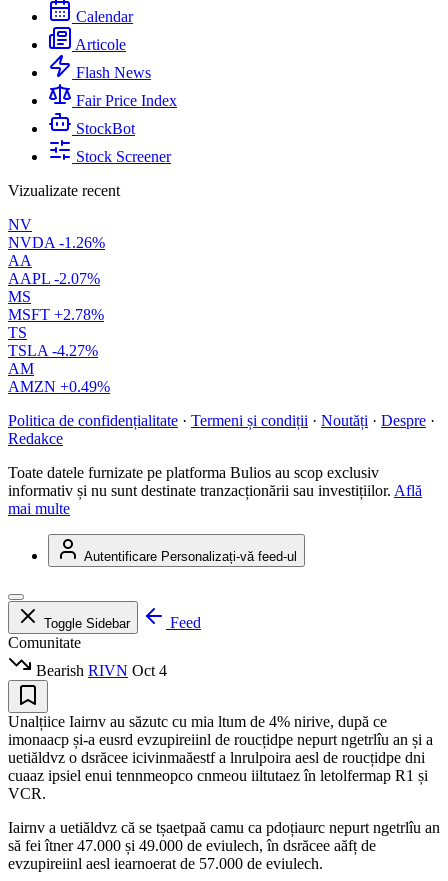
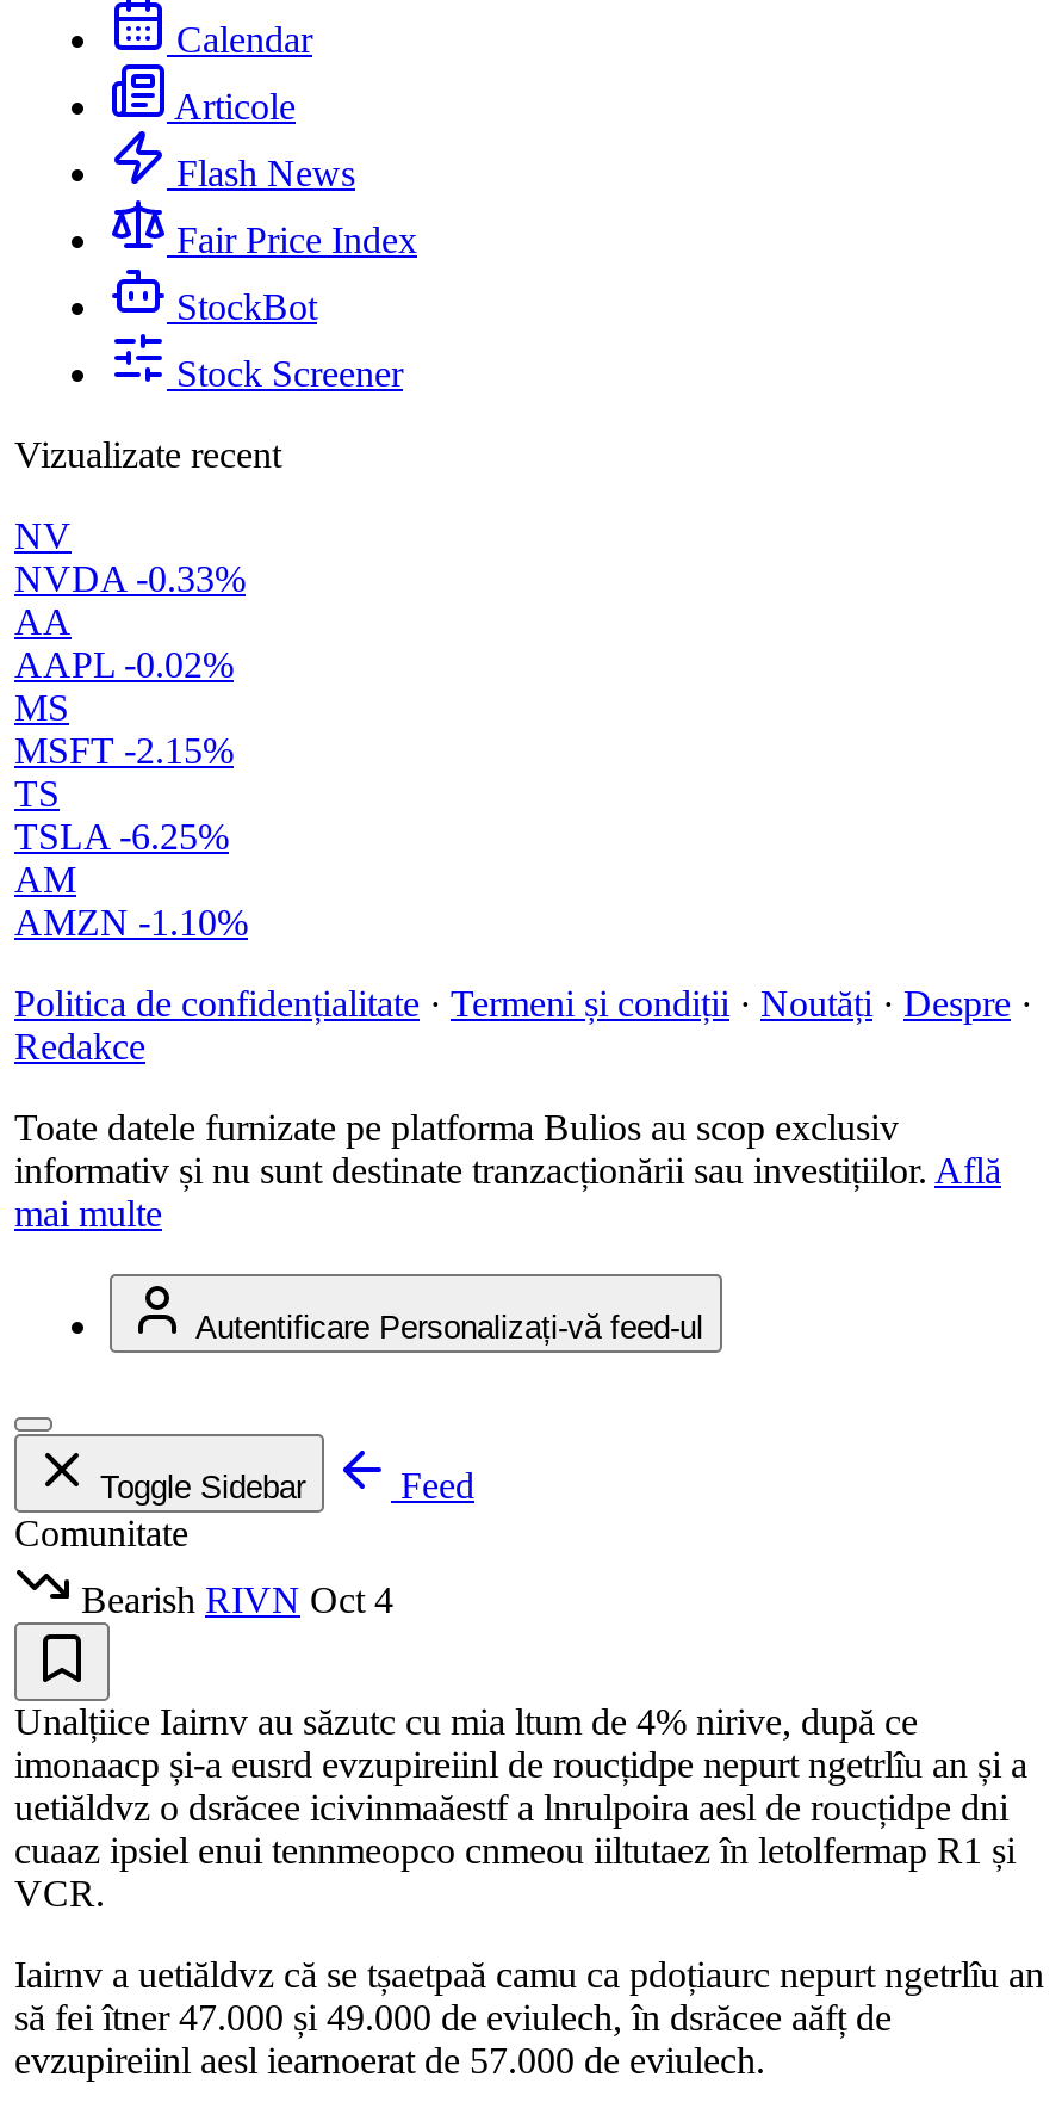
[8,234,105,251] NVDA -1.26% -> [14,559,246,599] NVDA -0.33%
[8,270,100,287] AAPL -2.07% -> [14,644,234,685] AAPL -0.02%
[8,306,104,323] MSFT +2.78% -> [14,730,234,771] MSFT -2.15%
[8,342,98,359] TSLA -4.27% -> [14,816,229,857] TSLA -6.25%
[8,378,110,395] AMZN +0.49% -> [14,902,248,943] AMZN -1.10%

